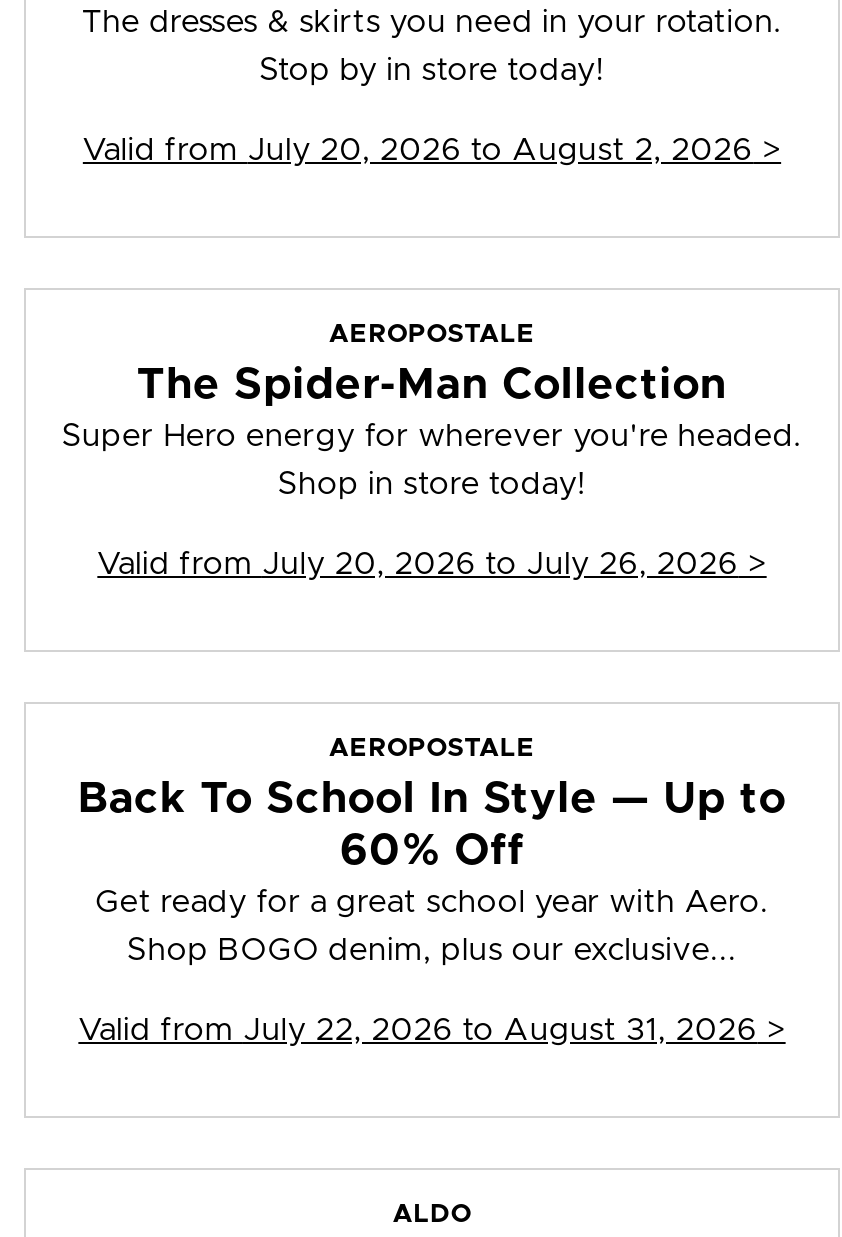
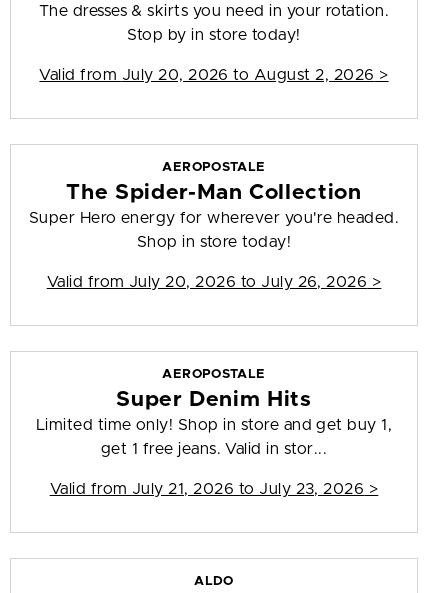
[78,778,786,918] Back To School In Style — Up to | 60% Off | Get ready for a great school year with Aero. -> [36,389,392,433] Super Denim Hits | Limited time only! Shop in store and get buy 1,
[127,934,737,966] Shop BOGO denim, plus our exclusive... -> [101,441,327,457] get 1 free jeans. Valid in stor...
[78,1014,786,1046] Valid from July 22, 2026 to August 31, 2026 > -> [50,481,378,497] Valid from July 21, 2026 to July 23, 2026 >

